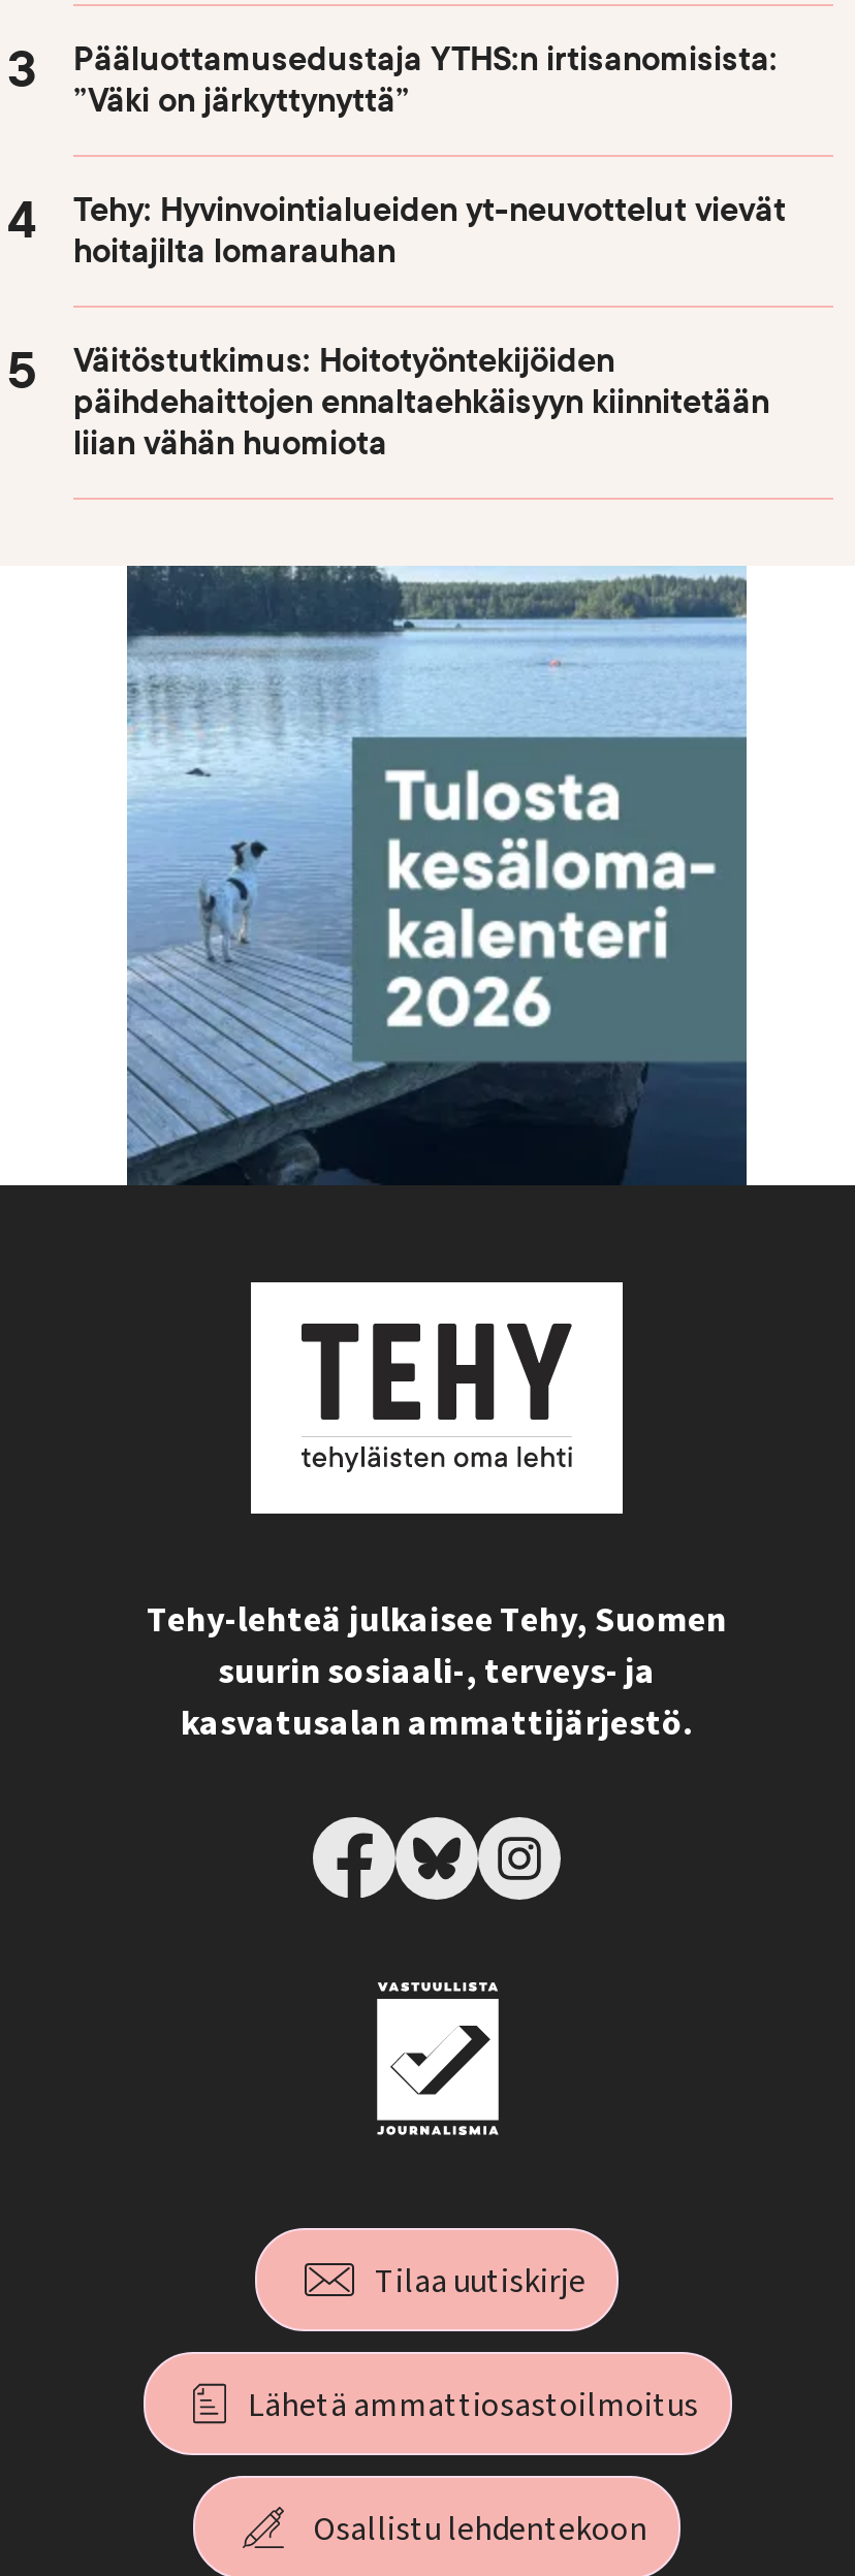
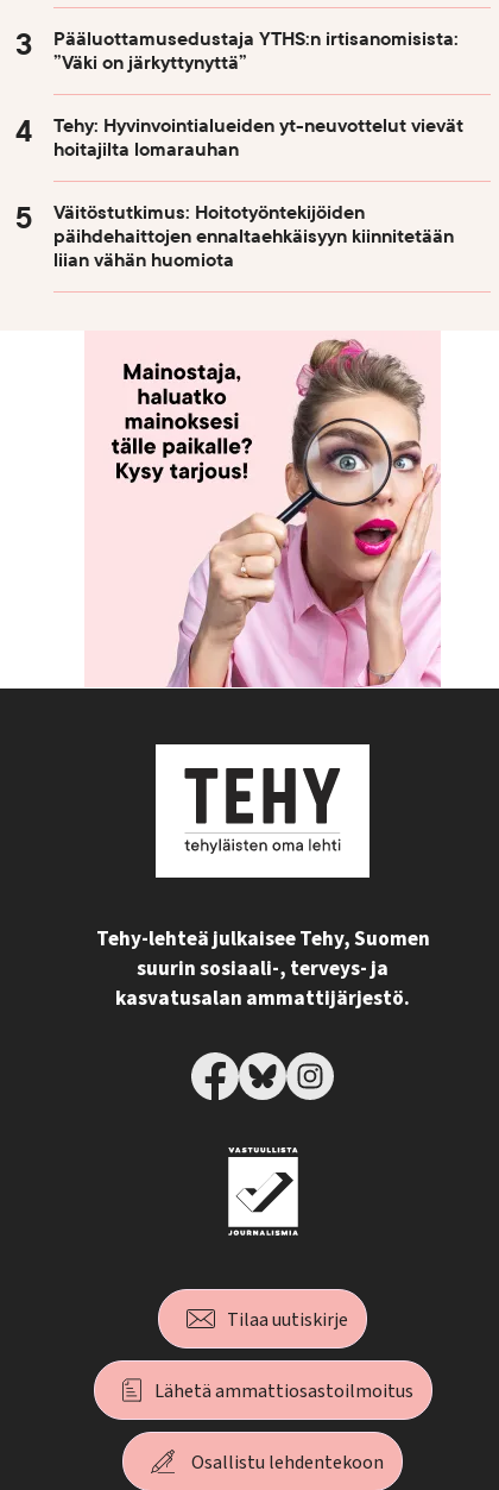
[125,564,749,1185] [image] -> [84,332,441,690] [image]

